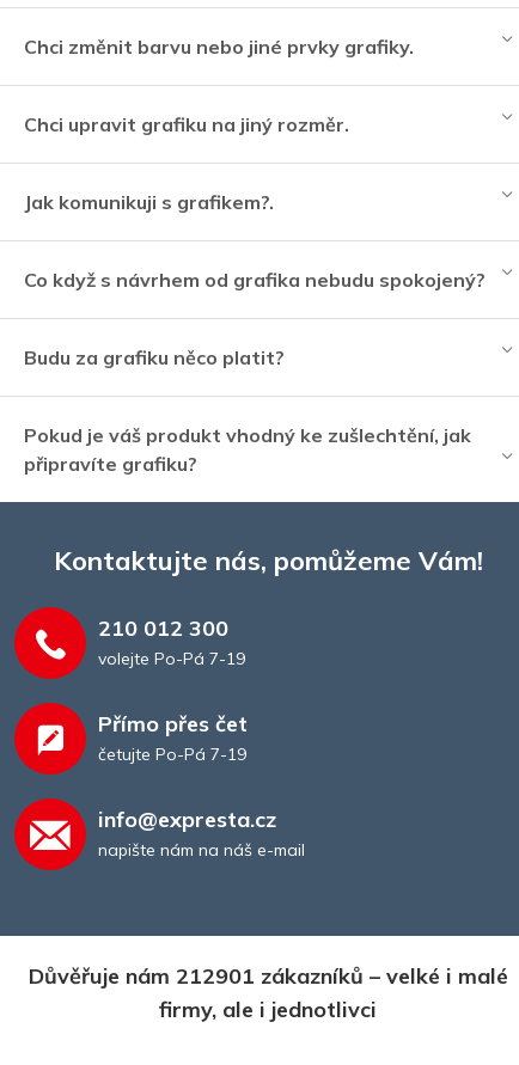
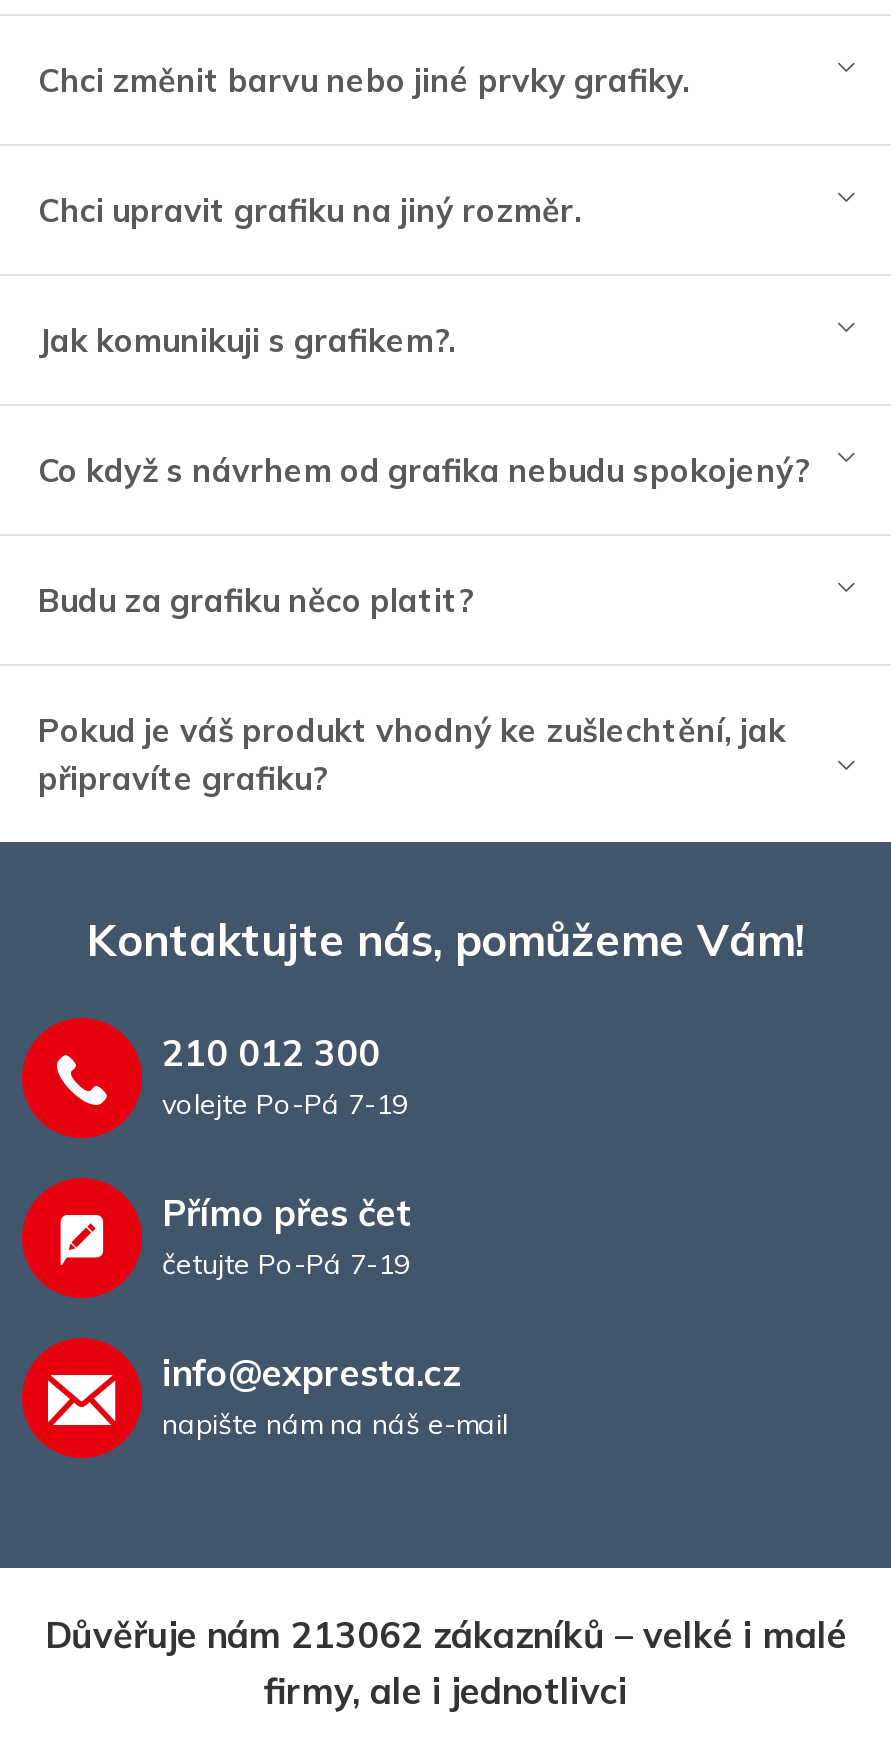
[28,962,508,990] Důvěřuje nám 212901 zákazníků – velké i malé -> [45,1612,847,1658] Důvěřuje nám 213062 zákazníků – velké i malé

